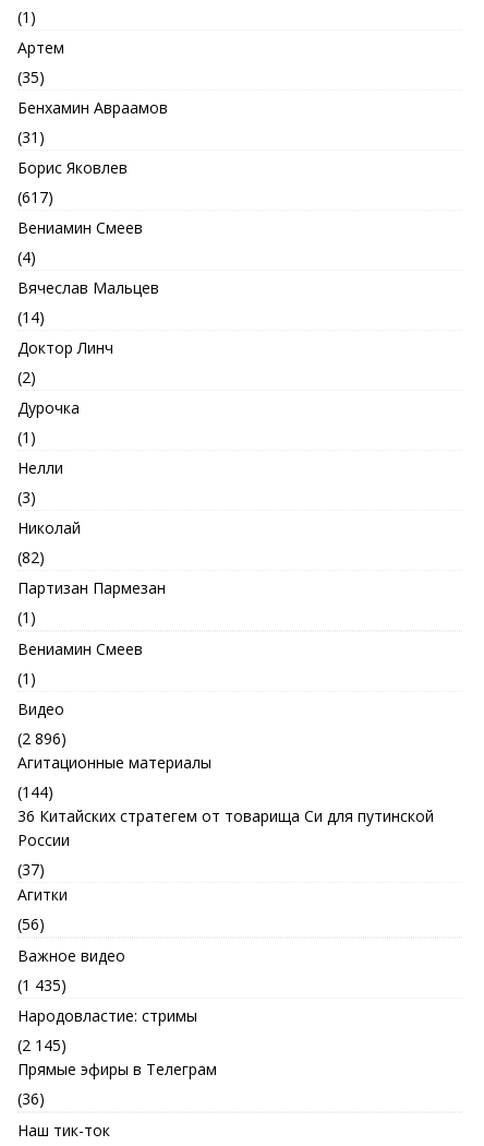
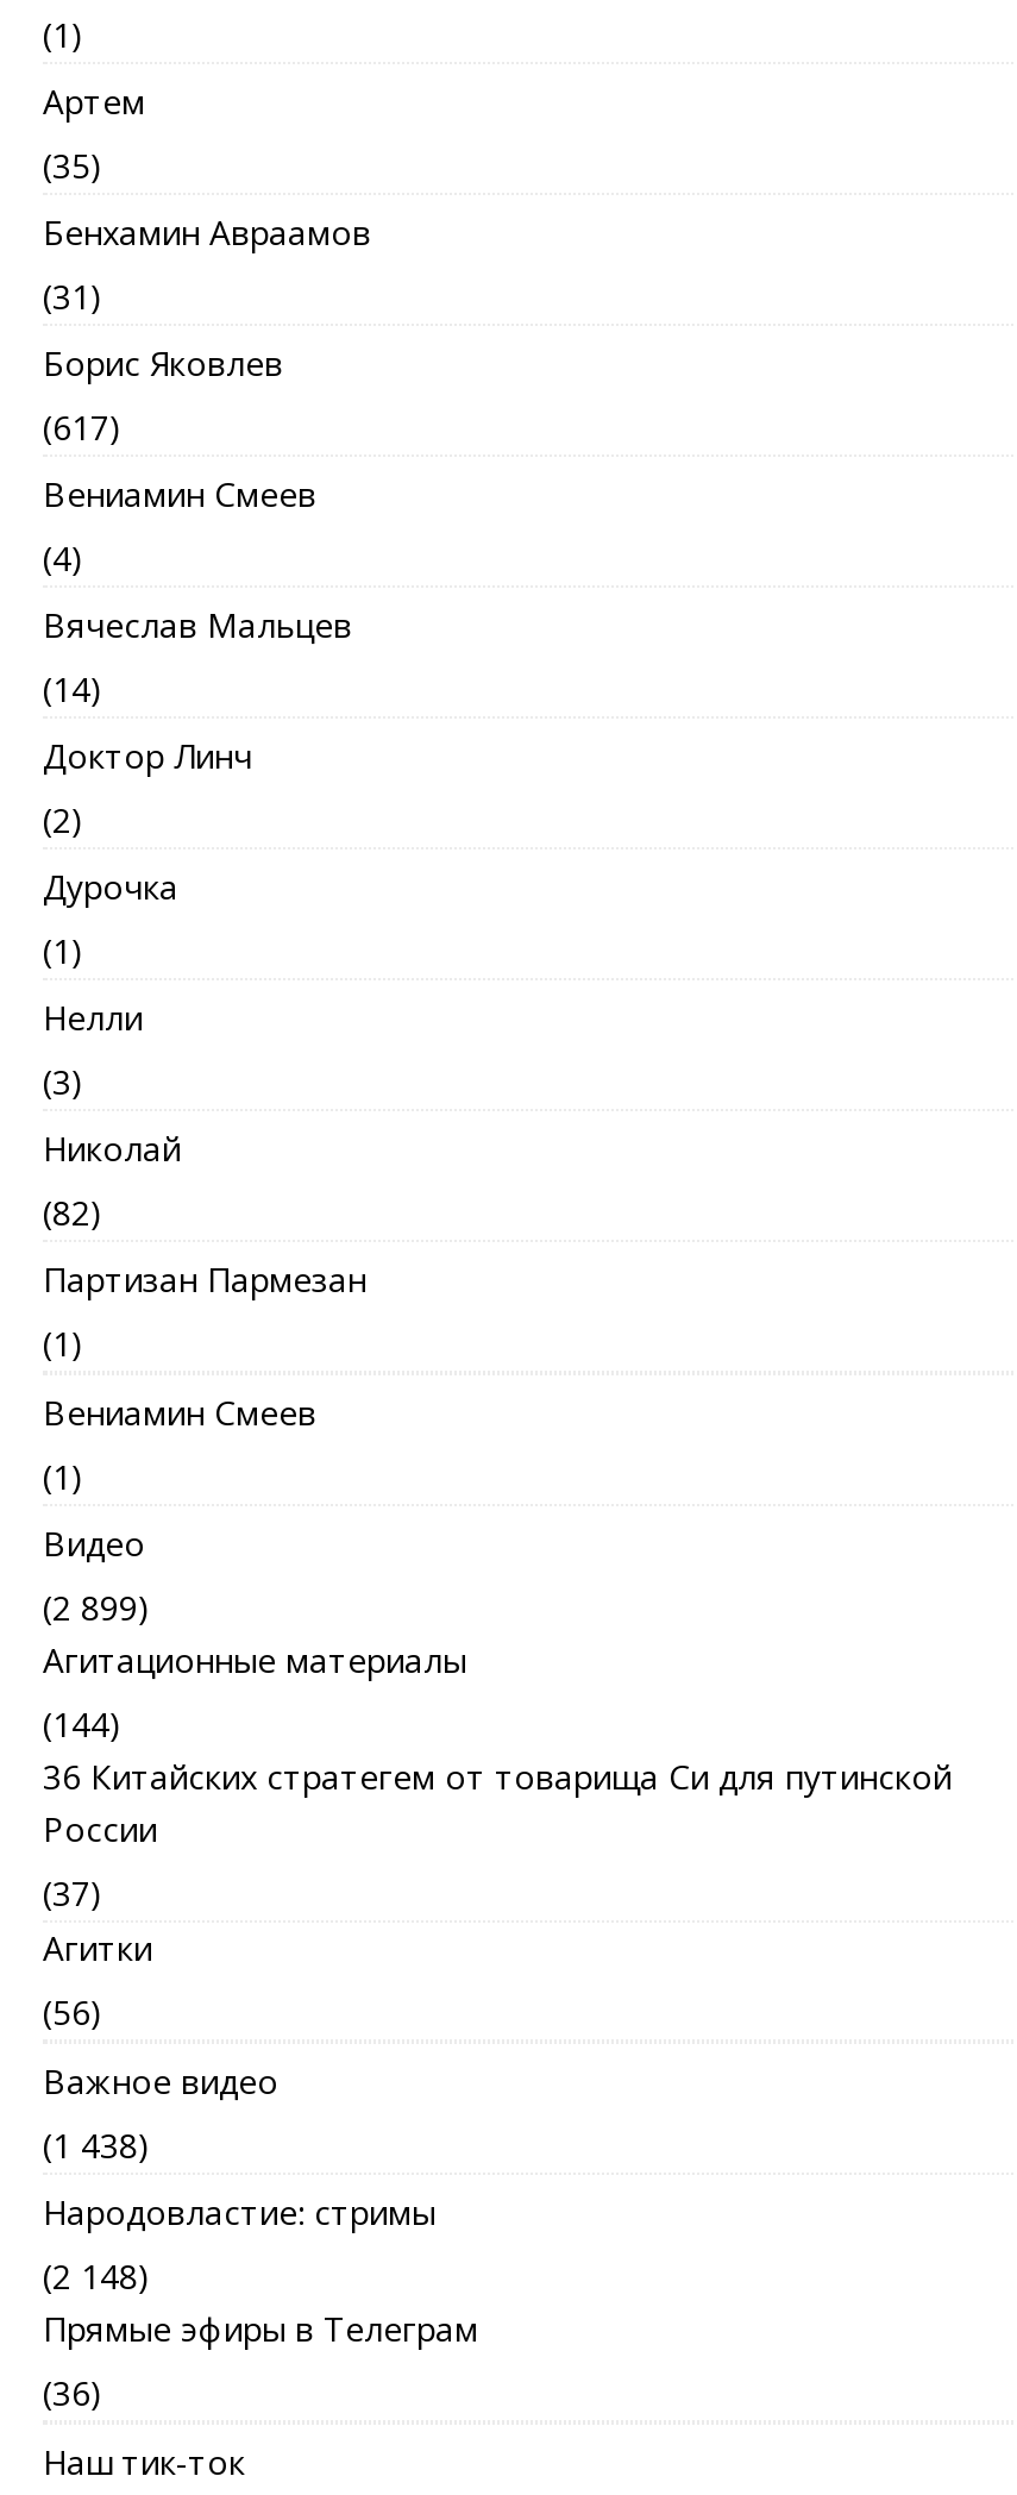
[17,728,66,749] (2 896) -> [43,1584,150,1630] (2 899)
[17,974,66,995] (1 435) -> [43,2122,150,2167] (1 438)
[17,1034,66,1055] (2 145) -> [43,2253,150,2298] (2 148)

